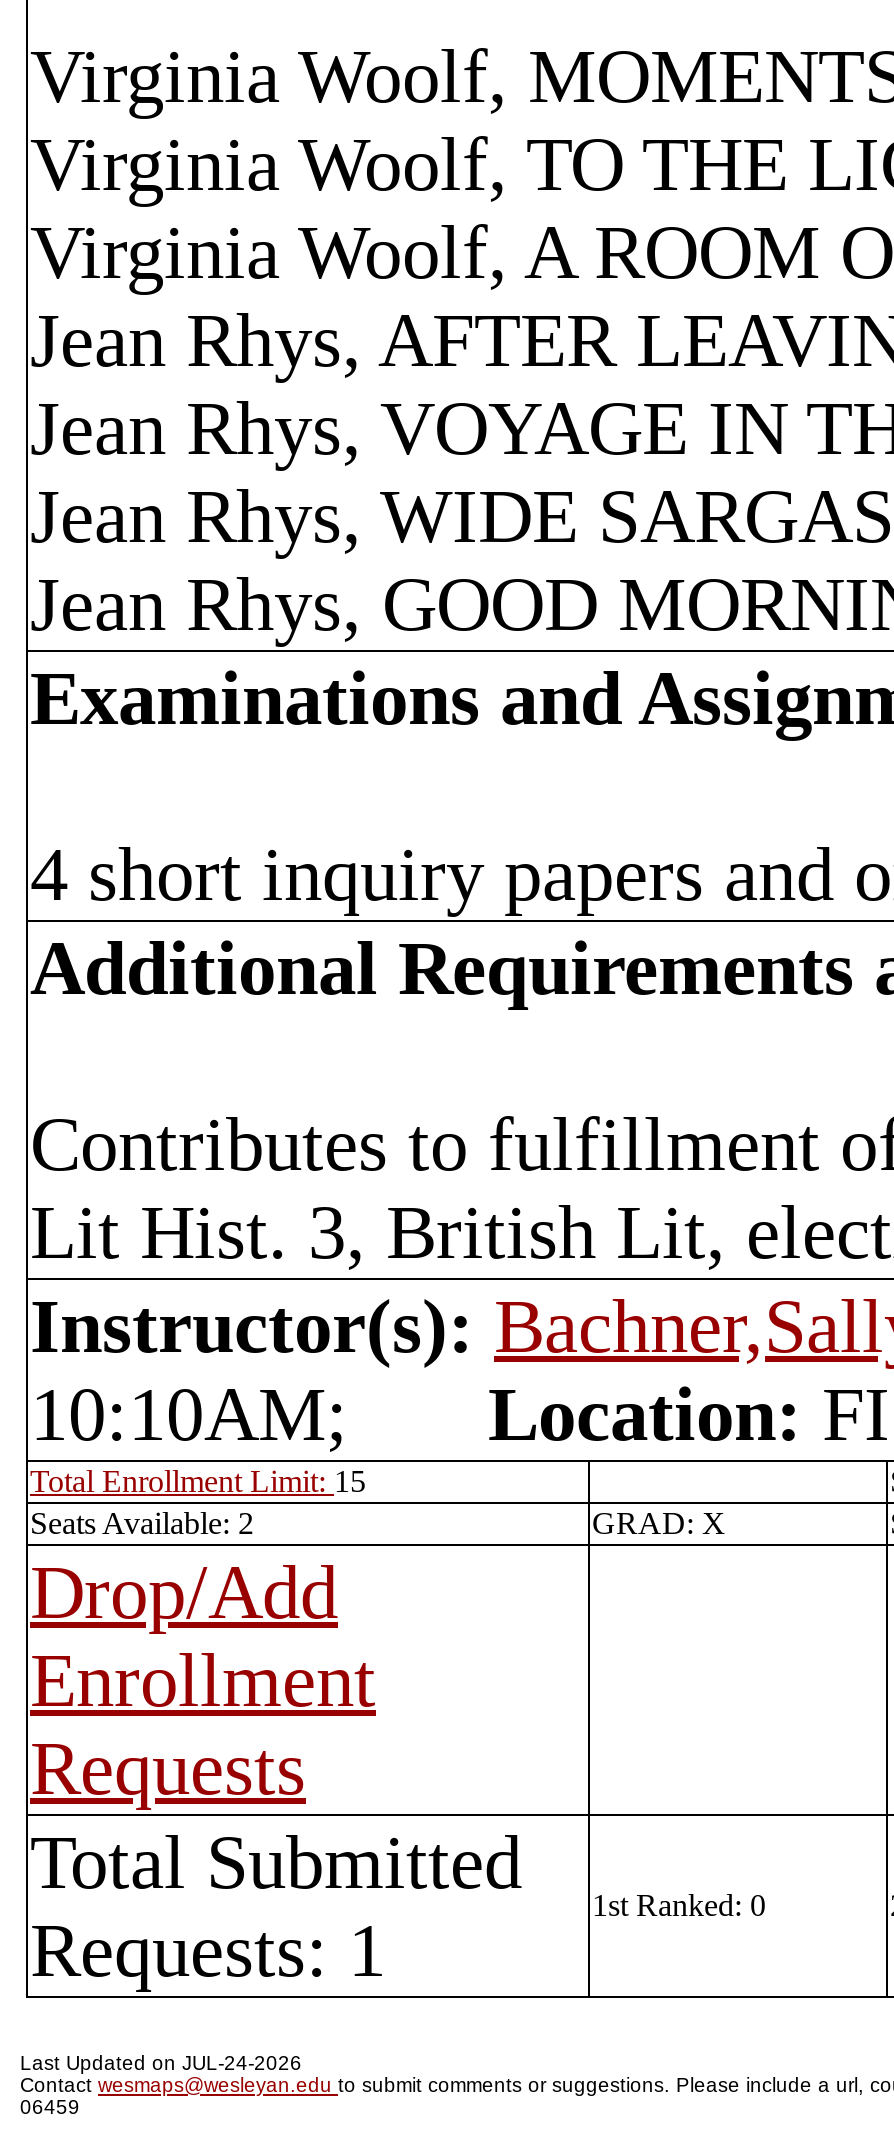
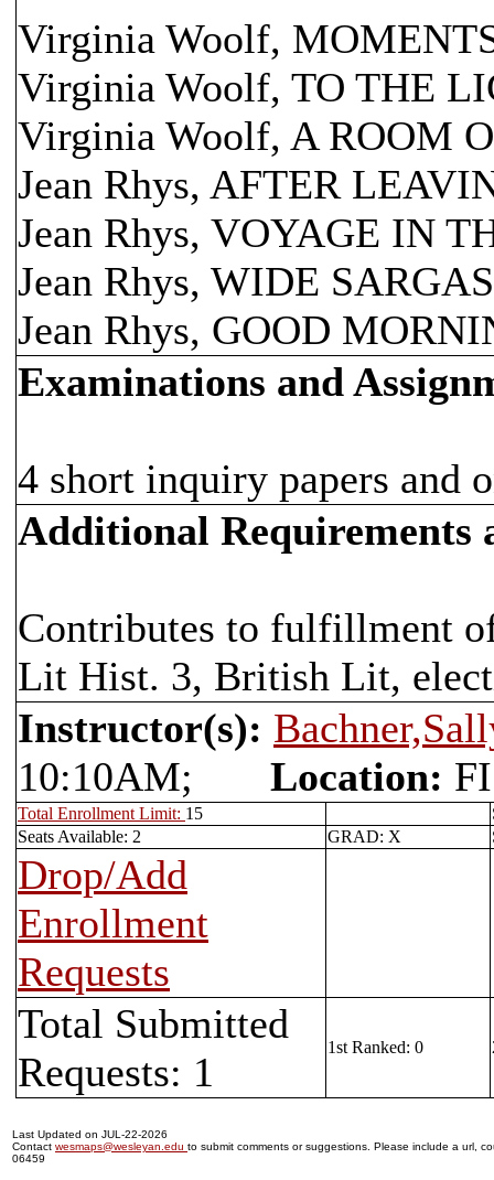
[20,2052,302,2074] Last Updated on JUL-24-2026 -> [12,1128,168,1140] Last Updated on JUL-22-2026

